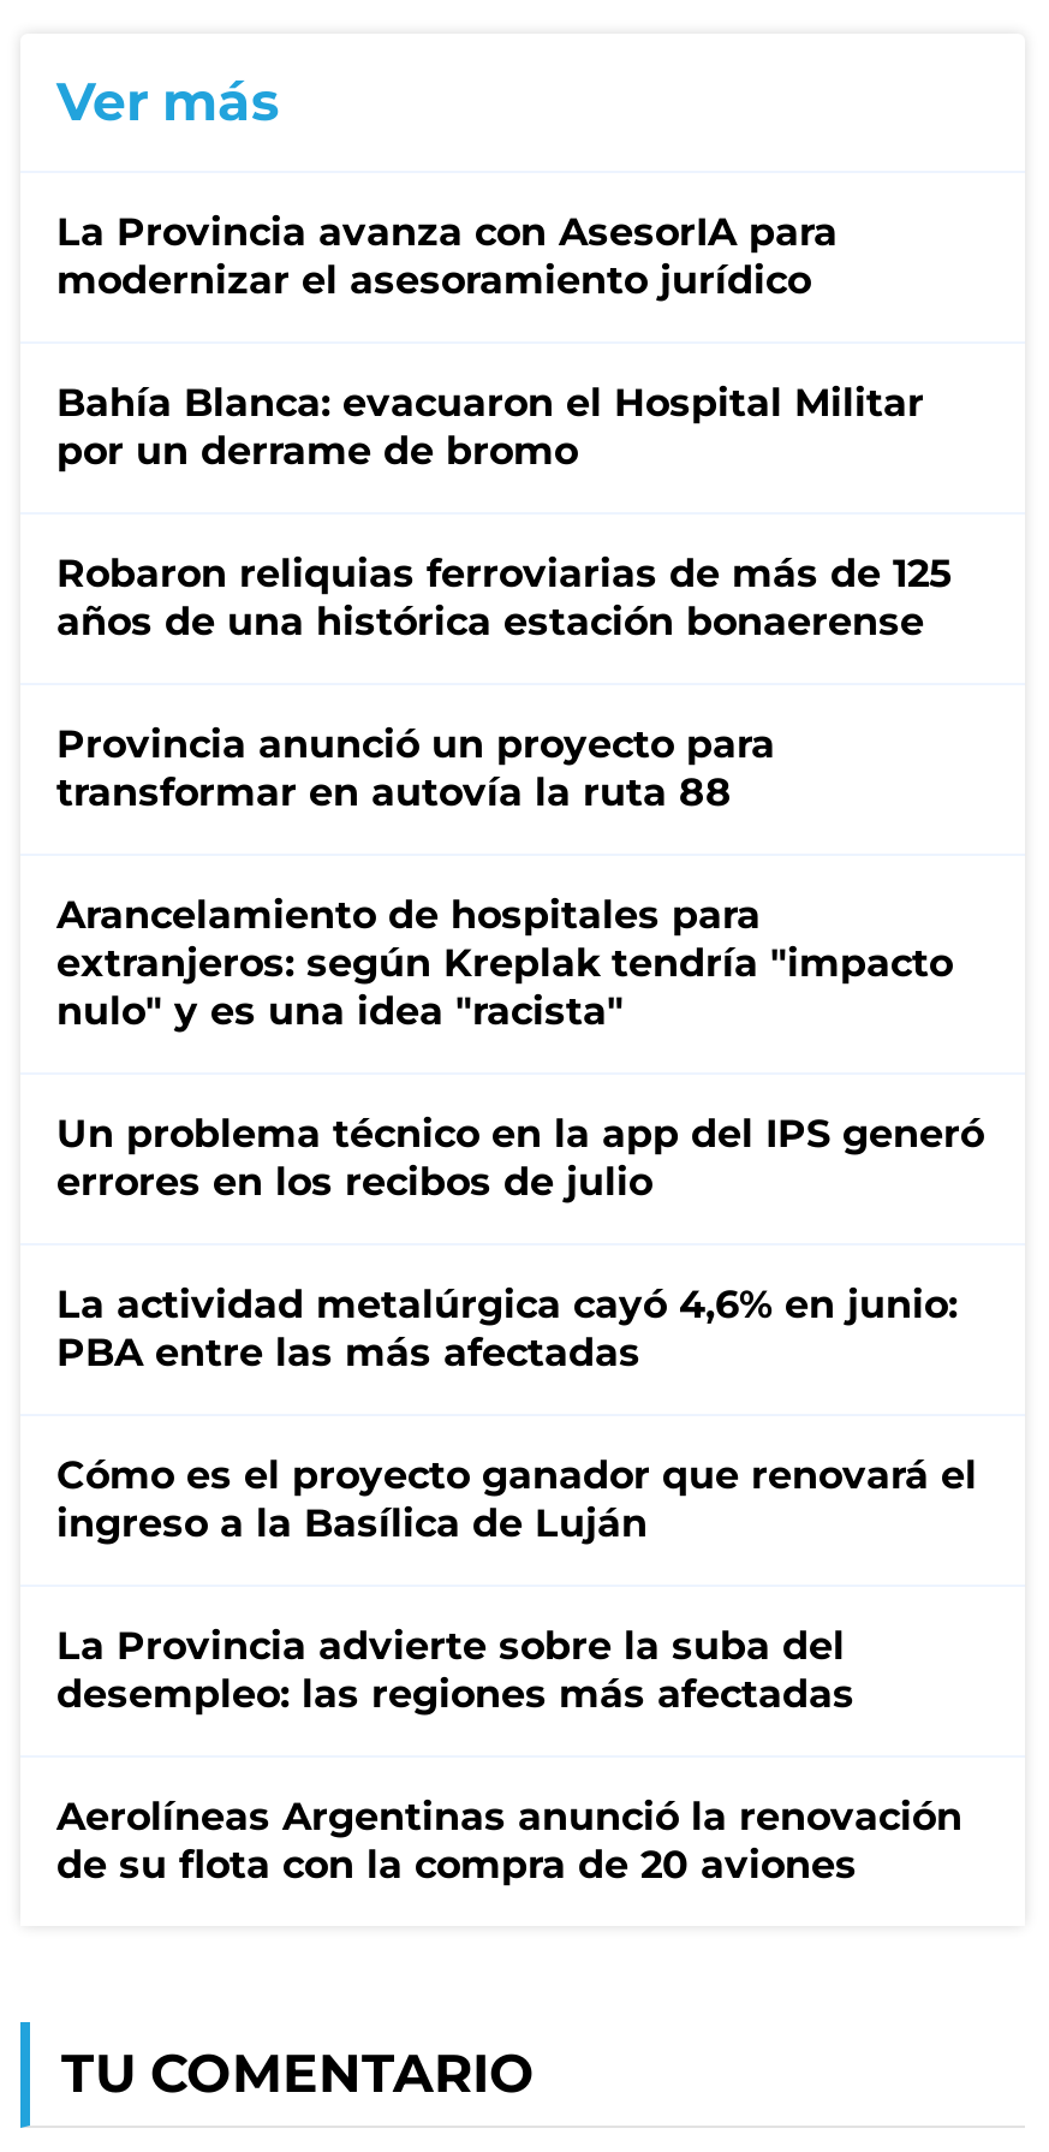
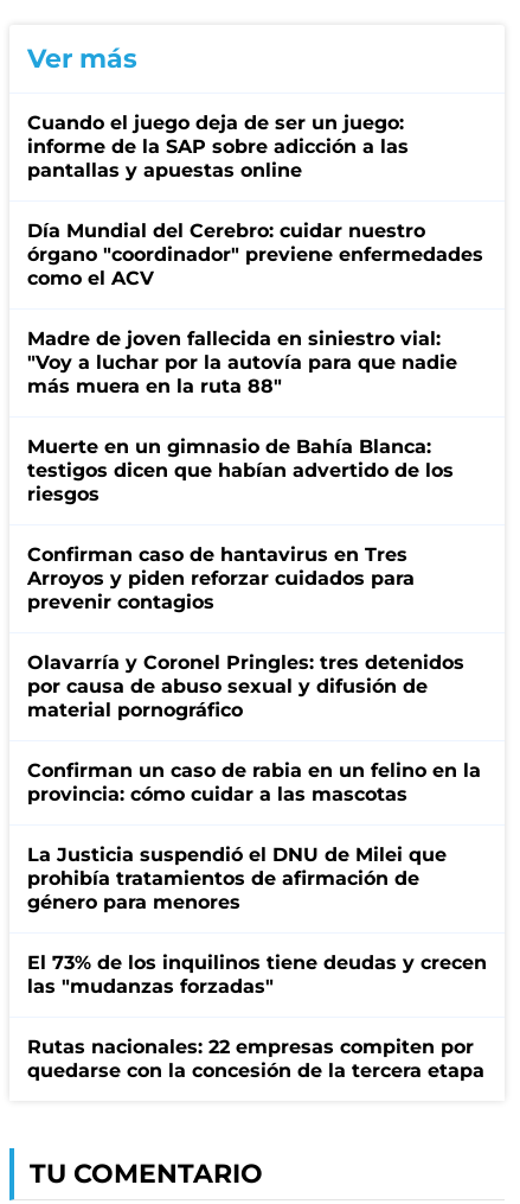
[56,209,838,303] La Provincia avanza con AsesorIA para | modernizar el asesoramiento jurídico -> [27,111,409,181] Cuando el juego deja de ser un juego: | informe de la SAP sobre adicción a las | pantallas y apuestas online
[56,380,924,473] Bahía Blanca: evacuaron el Hospital Militar | por un derrame de bromo -> [27,219,483,289] Día Mundial del Cerebro: cuidar nuestro | órgano "coordinador" previene enfermedades | como el ACV
[56,550,953,644] Robaron reliquias ferroviarias de más de 125 | años de una histórica estación bonaerense -> [27,327,457,397] Madre de joven fallecida en siniestro vial: | "Voy a luchar por la autovía para que nadie | más muera en la ruta 88"
[56,721,775,815] Provincia anunció un proyecto para | transformar en autovía la ruta 88 -> [27,435,454,505] Muerte en un gimnasio de Bahía Blanca: | testigos dicen que habían advertido de los | riesgos
[56,892,953,1034] Arancelamiento de hospitales para | extranjeros: según Kreplak tendría "impacto | nulo" y es una idea "racista" -> [27,543,415,613] Confirman caso de hantavirus en Tres | Arroyos y piden reforzar cuidados para | prevenir contagios
[56,1111,984,1204] Un problema técnico en la app del IPS generó | errores en los recibos de julio -> [27,651,464,721] Olavarría y Coronel Pringles: tres detenidos | por causa de abuso sexual y difusión de | material pornográfico
[56,1281,958,1375] La actividad metalúrgica cayó 4,6% en junio: | PBA entre las más afectadas -> [27,759,481,805] Confirman un caso de rabia en un felino en la | provincia: cómo cuidar a las mascotas
[56,1452,977,1546] Cómo es el proyecto ganador que renovará el | ingreso a la Basílica de Luján -> [27,843,447,913] La Justicia suspendió el DNU de Milei que | prohibía tratamientos de afirmación de | género para menores
[56,1623,854,1717] La Provincia advierte sobre la suba del | desempleo: las regiones más afectadas -> [27,951,487,997] El 73% de los inquilinos tiene deudas y crecen | las "mudanzas forzadas"
[56,1793,962,1887] Aerolíneas Argentinas anunció la renovación | de su flota con la compra de 20 aviones -> [27,1035,484,1082] Rutas nacionales: 22 empresas compiten por | quedarse con la concesión de la tercera etapa

